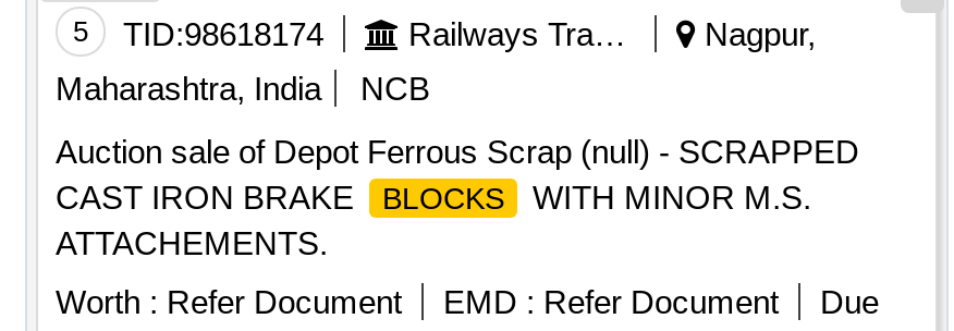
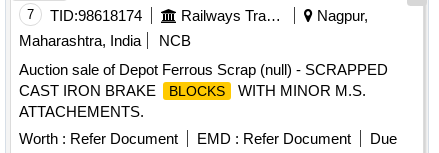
[73,16,323,53] 5 TID:98618174 -> [27,7,142,24] 7 TID:98618174

